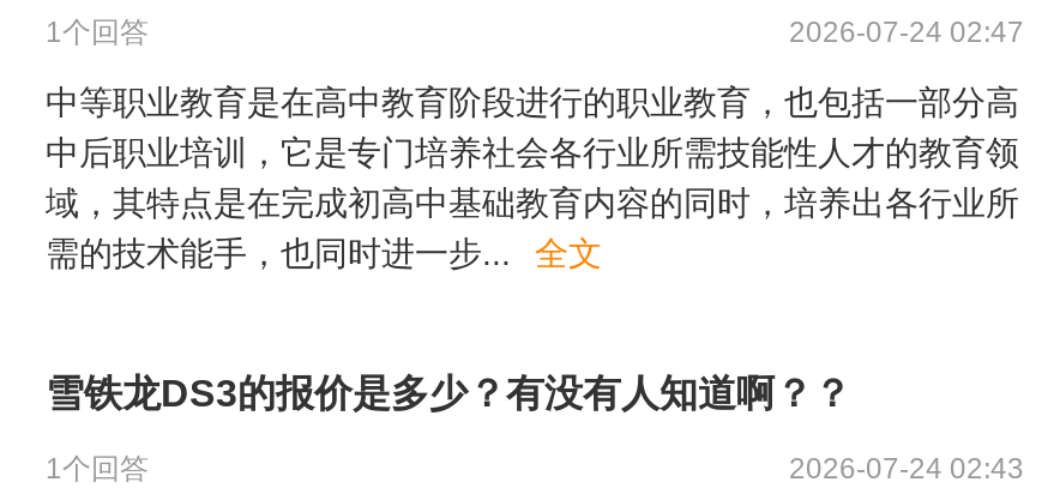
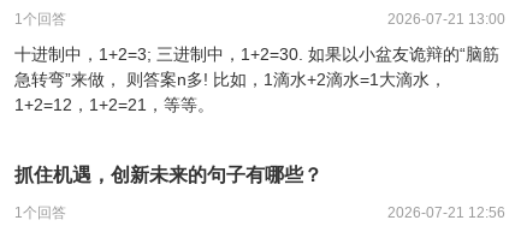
[789,16,1024,49] 2026-07-24 02:47 -> [387,11,505,28] 2026-07-21 13:00
[46,83,1019,272] 中等职业教育是在高中教育阶段进行的职业教育，也包括一部分高 | 中后职业培训，它是专门培养社会各行业所需技能性人才的教育领 | 域，其特点是在完成初高中基础教育内容的同时，培养出各行业所 | 需的技术能手，也同时进一步... | 全文 -> [14,44,499,114] 十进制中，1+2=3; 三进制中，1+2=30. 如果以小盆友诡辩的“脑筋 | 急转弯”来做， 则答案n多! 比如，1滴水+2滴水=1大滴水， | 1+2=12，1+2=21，等等。
[46,373,851,414] 雪铁龙DS3的报价是多少？有没有人知道啊？？ -> [14,165,322,185] 抓住机遇，创新未来的句子有哪些？
[789,452,1024,486] 2026-07-24 02:43 -> [387,204,505,221] 2026-07-21 12:56

